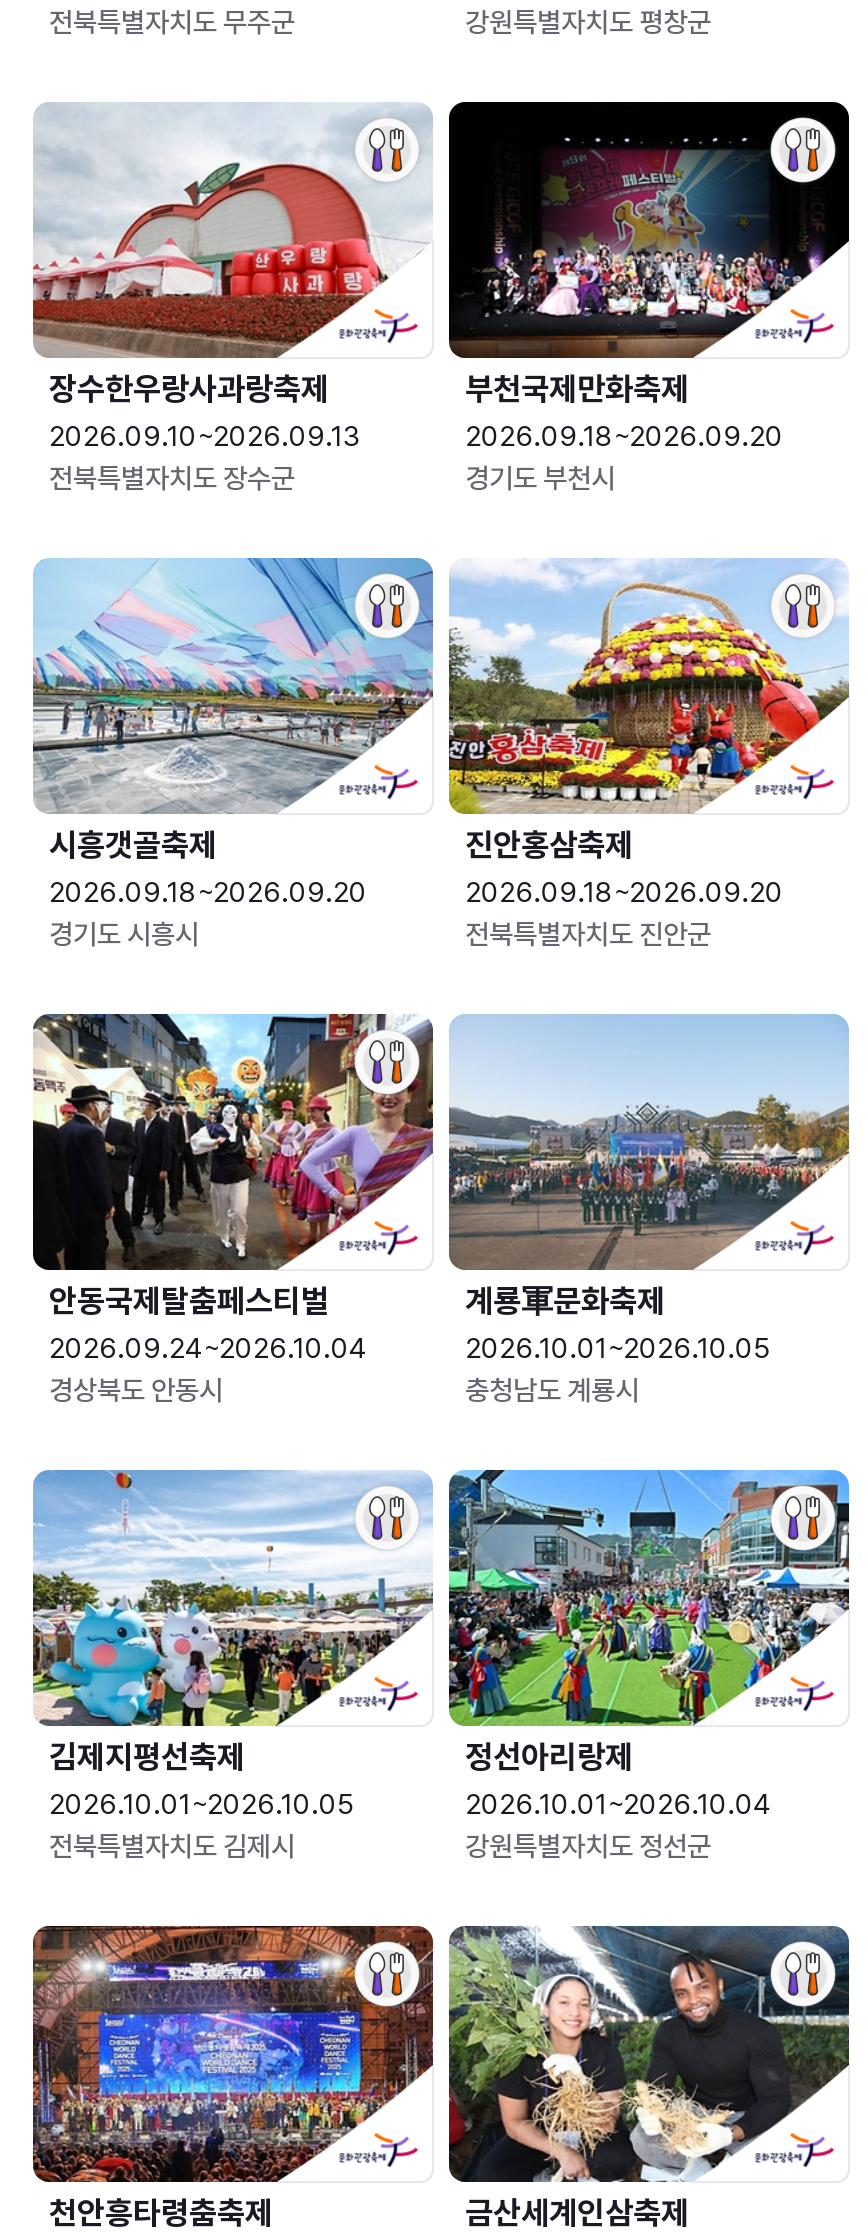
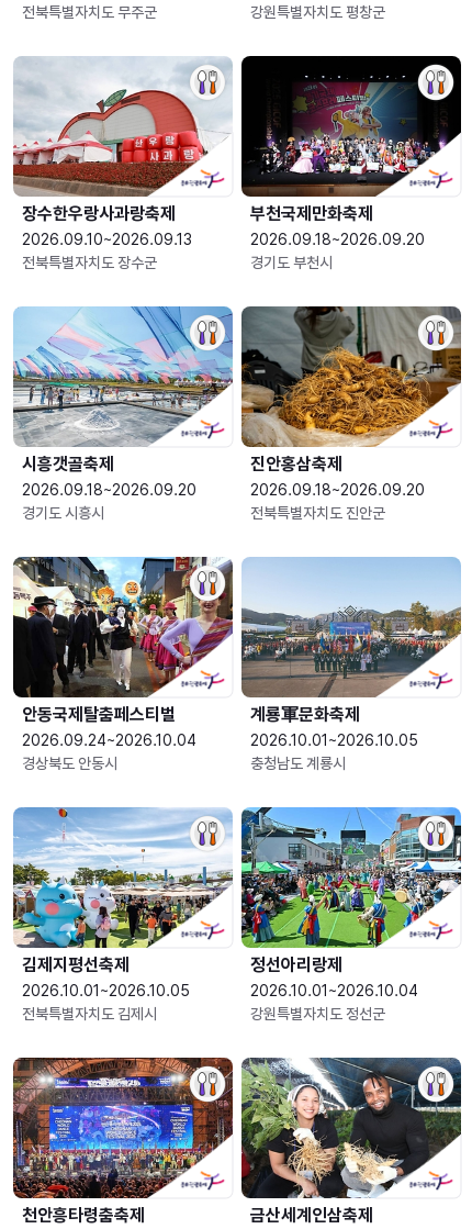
[447,558,849,814] [image] -> [240,305,462,447] [image]

